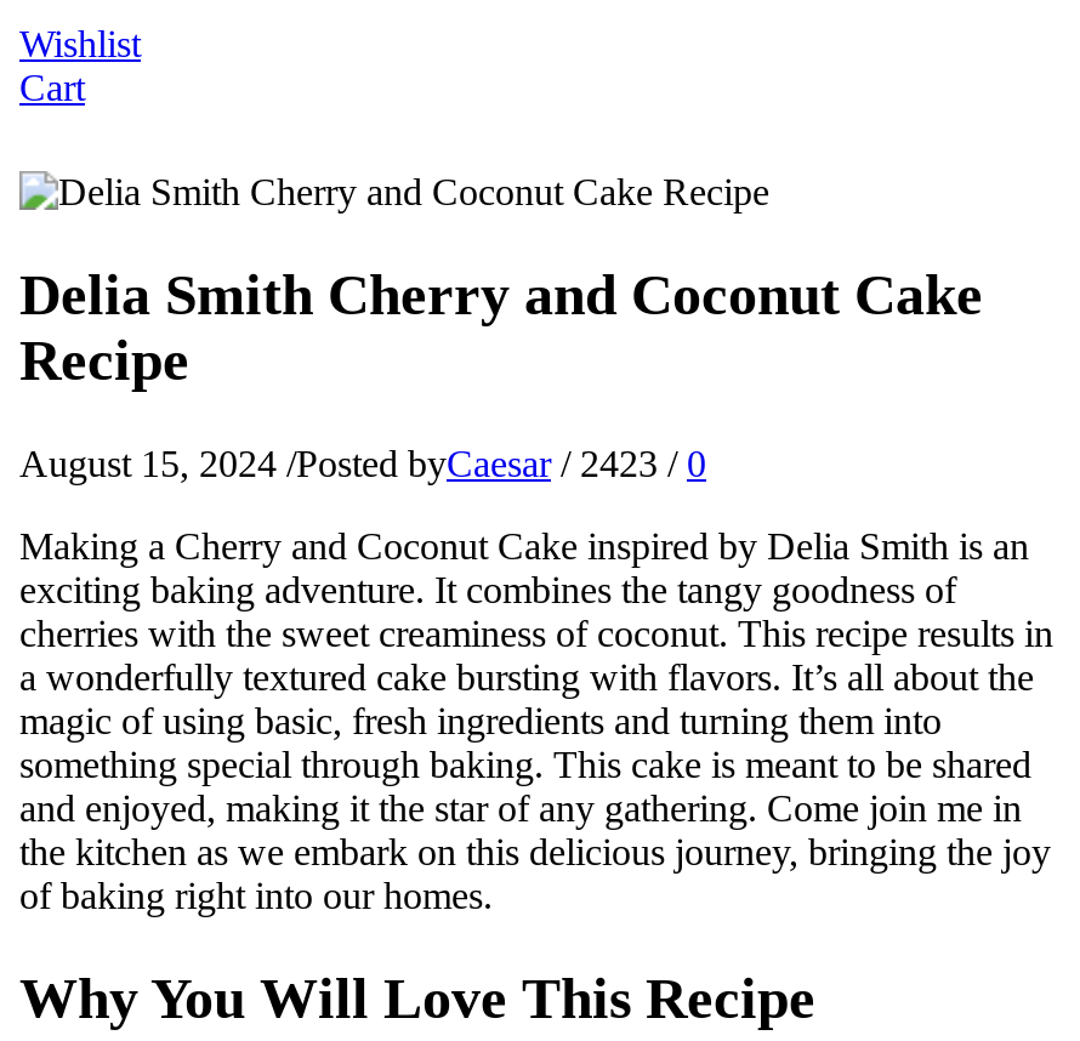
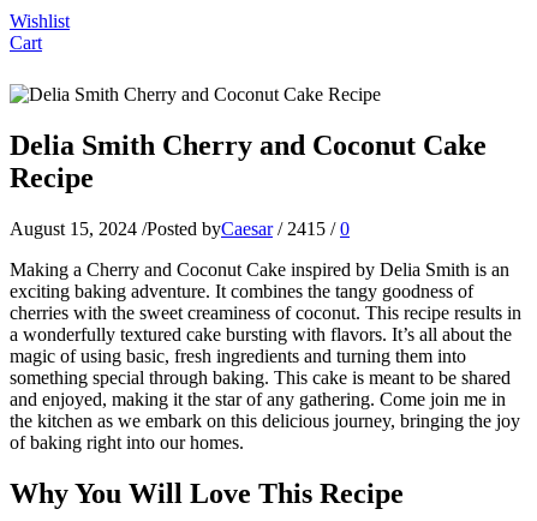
[19,442,706,484] August 15, 2024 / Posted byCaesar / 2423 / 0 -> [10,218,350,239] August 15, 2024 / Posted byCaesar / 2415 / 0

